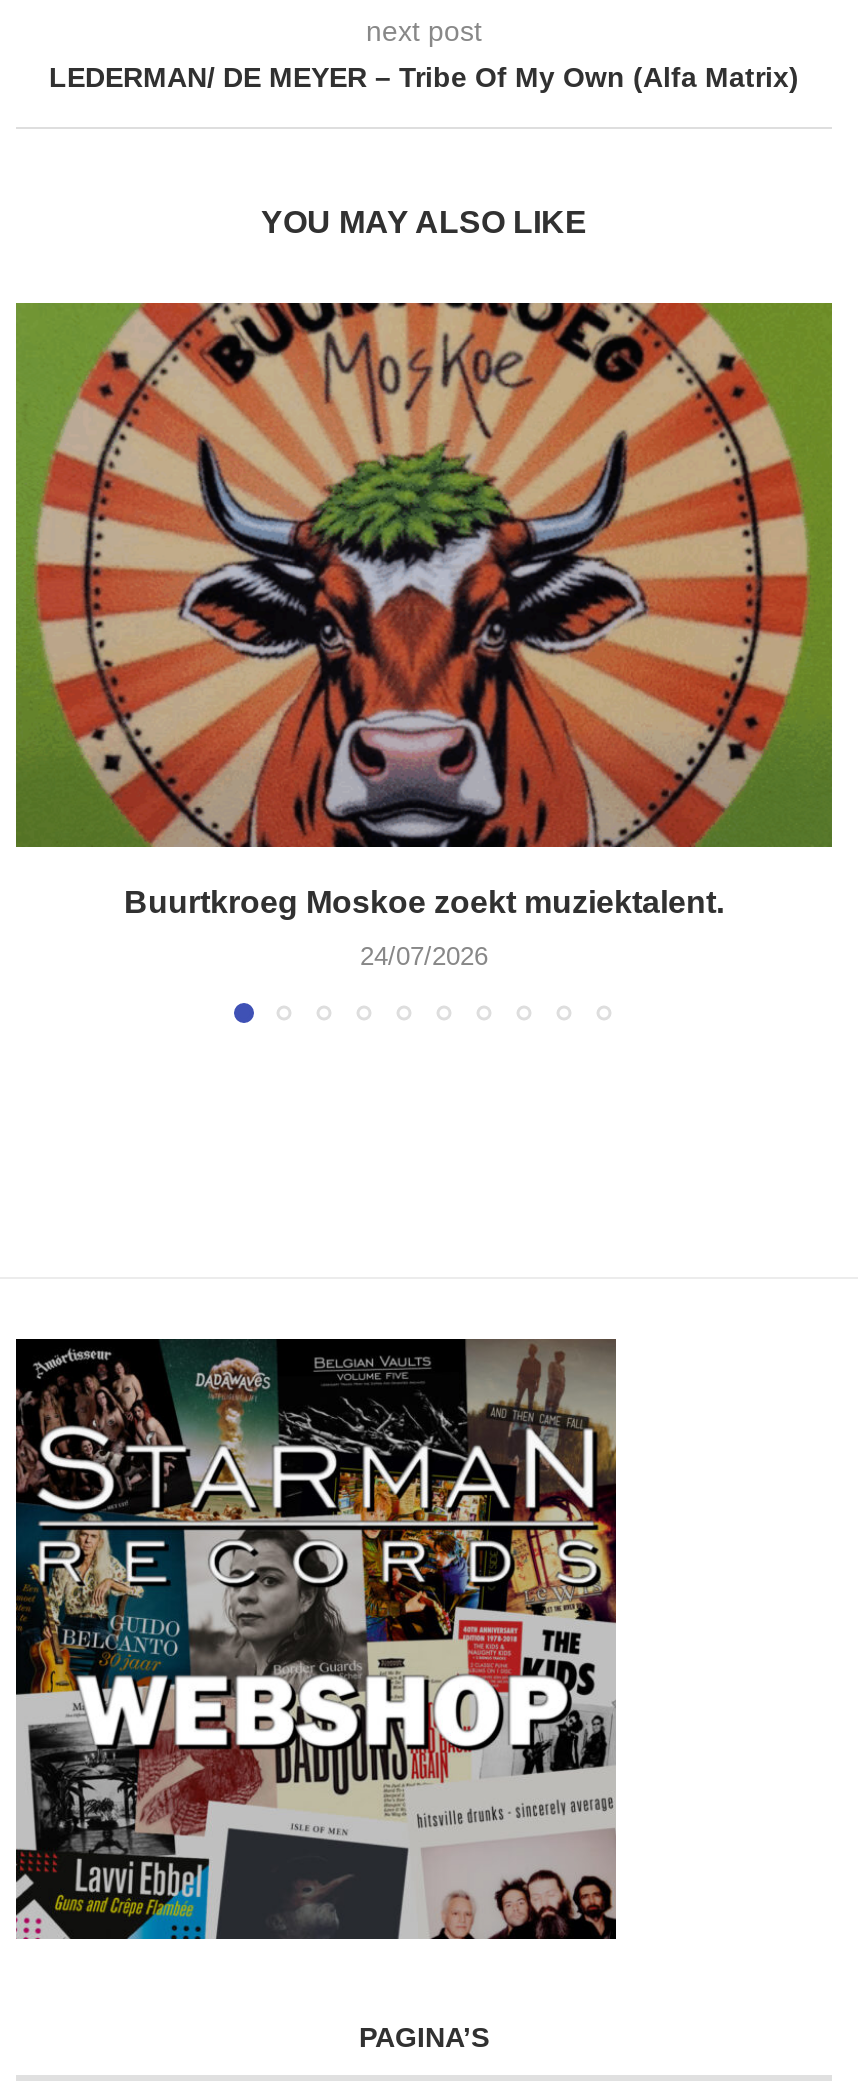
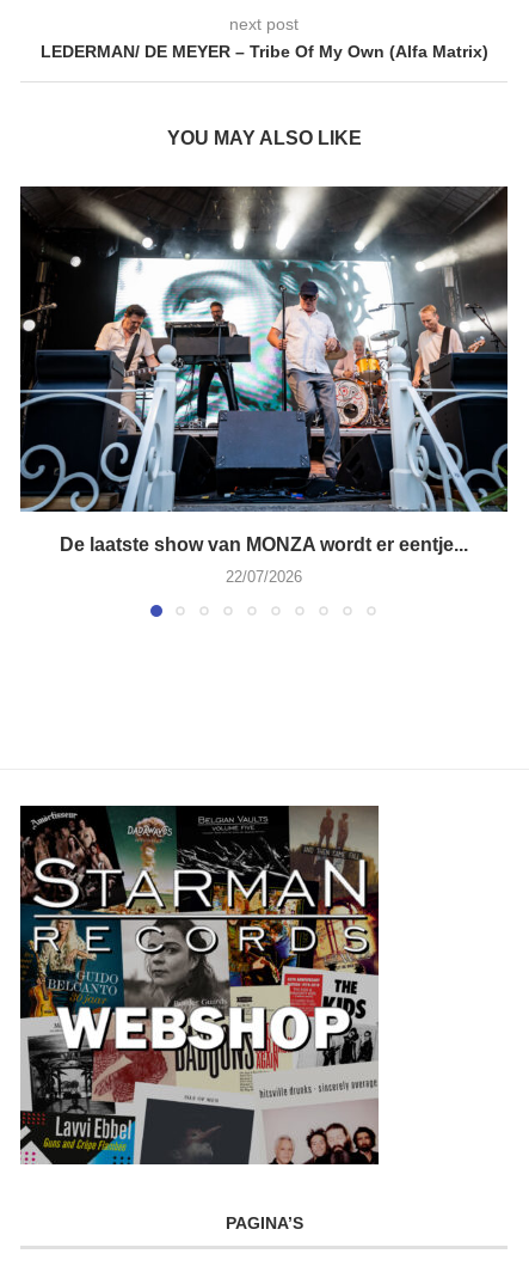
[14,301,834,919] [image] | Buurtkroeg Moskoe zoekt muziektalent. -> [19,185,509,555] [image] | De laatste show van MONZA wordt er eentje...
[360,941,488,971] 24/07/2026 -> [226,568,302,586] 22/07/2026

